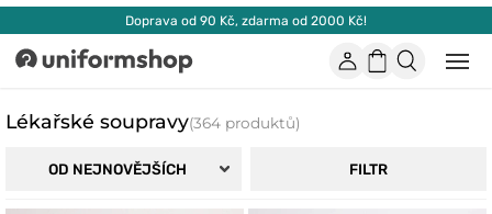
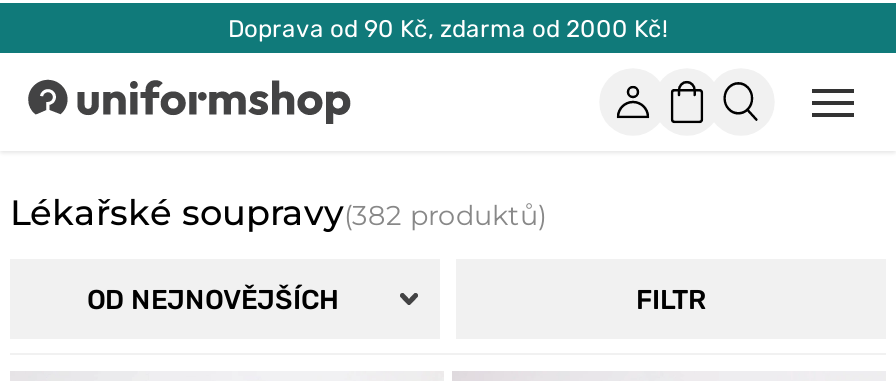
[5,110,300,133] Lékařské soupravy(364 produktů) -> [10,191,546,233] Lékařské soupravy(382 produktů)

